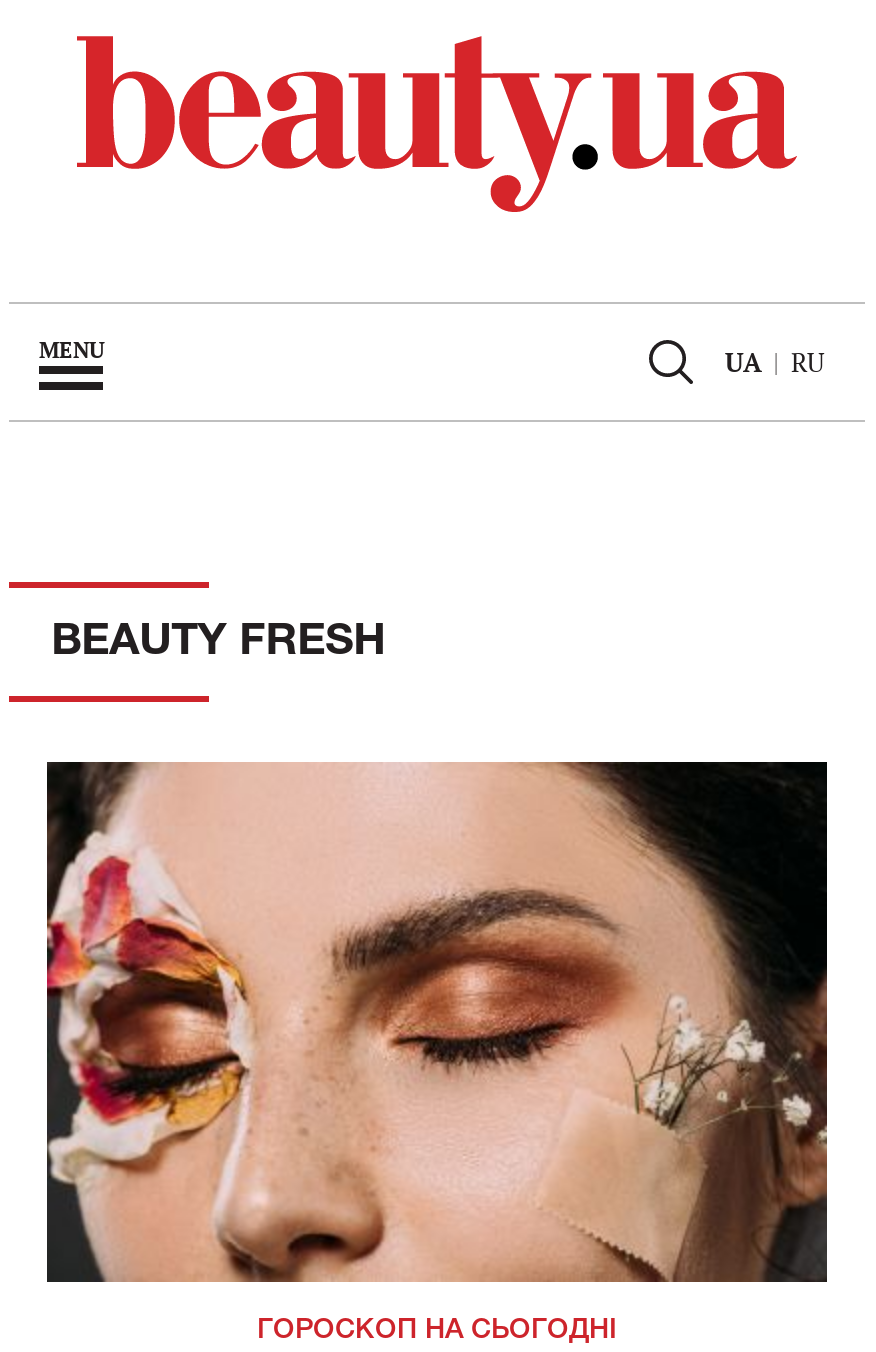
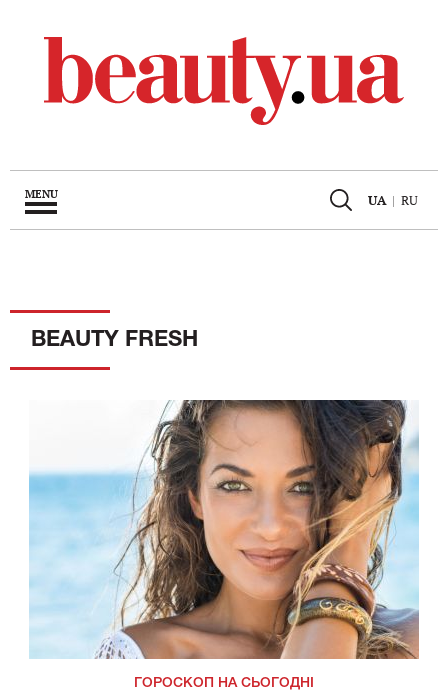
[45,760,829,1284] [image] -> [28,399,420,660] [image]

